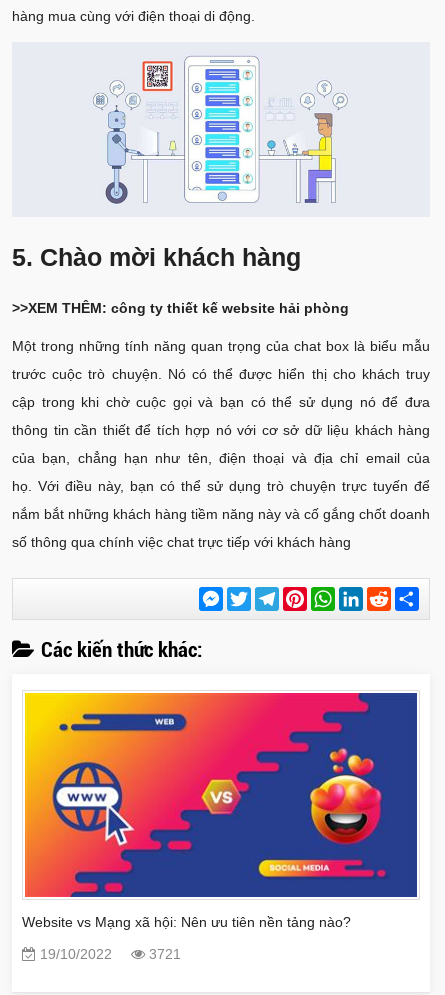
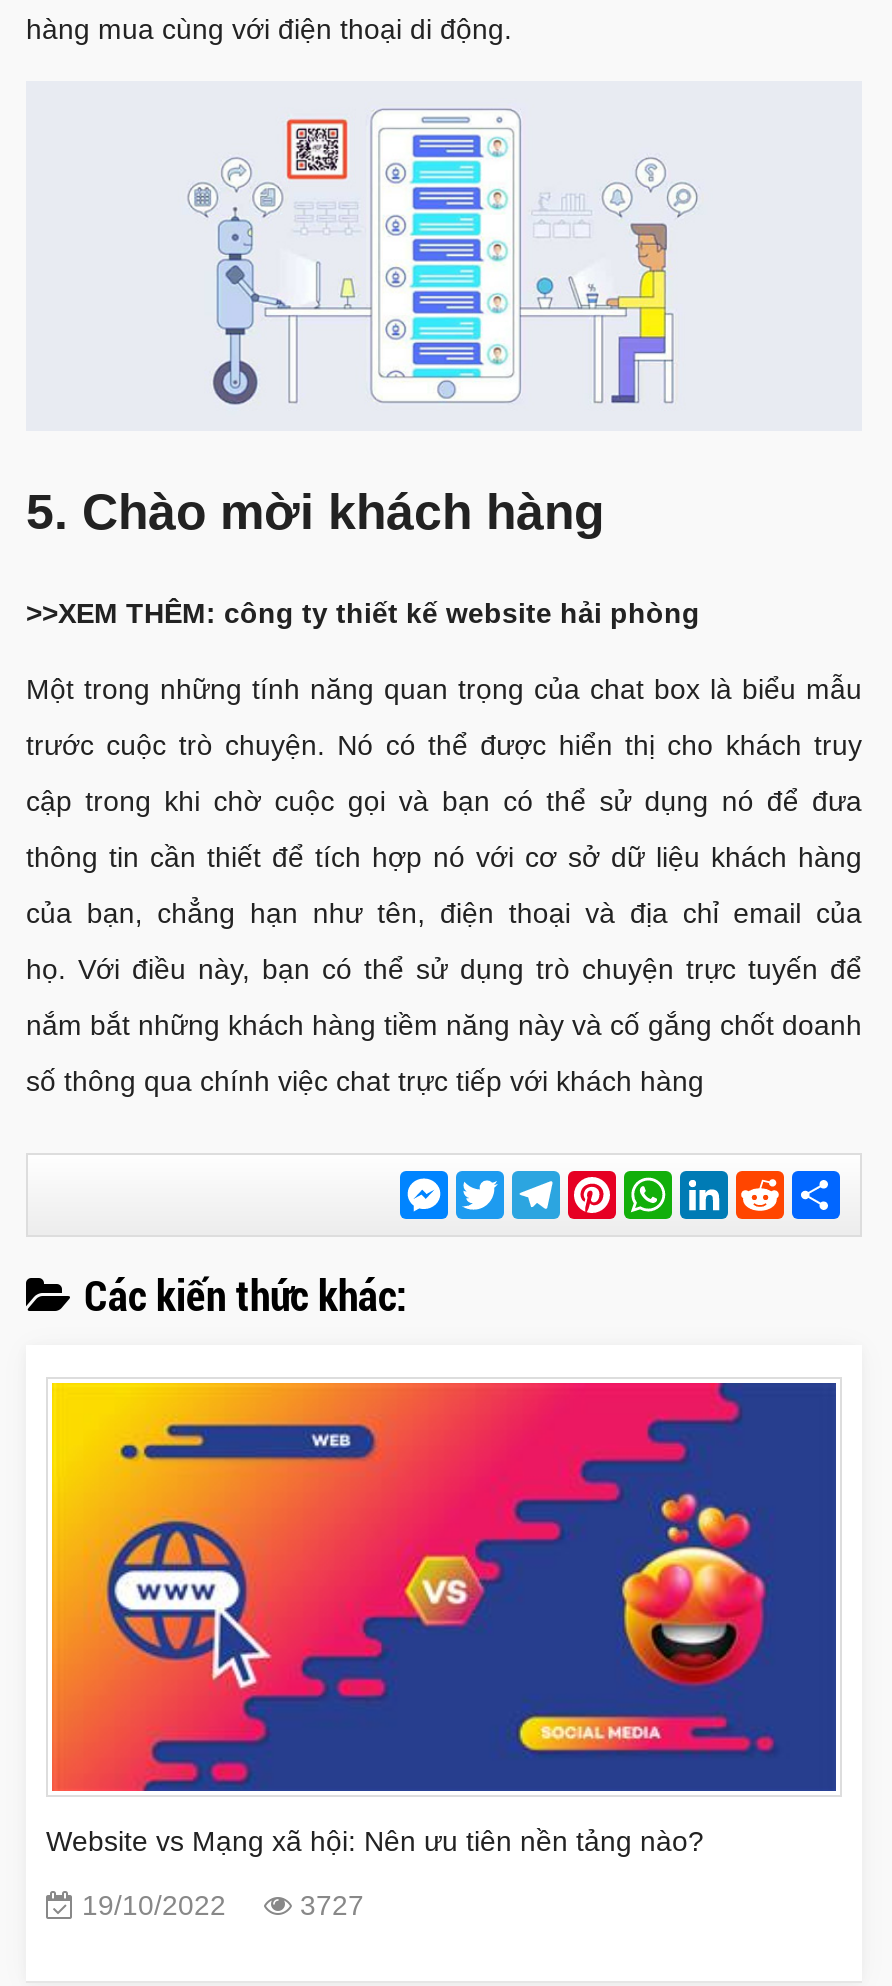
[145,946,181,962] 3721 -> [292,1890,364,1922] 3727

